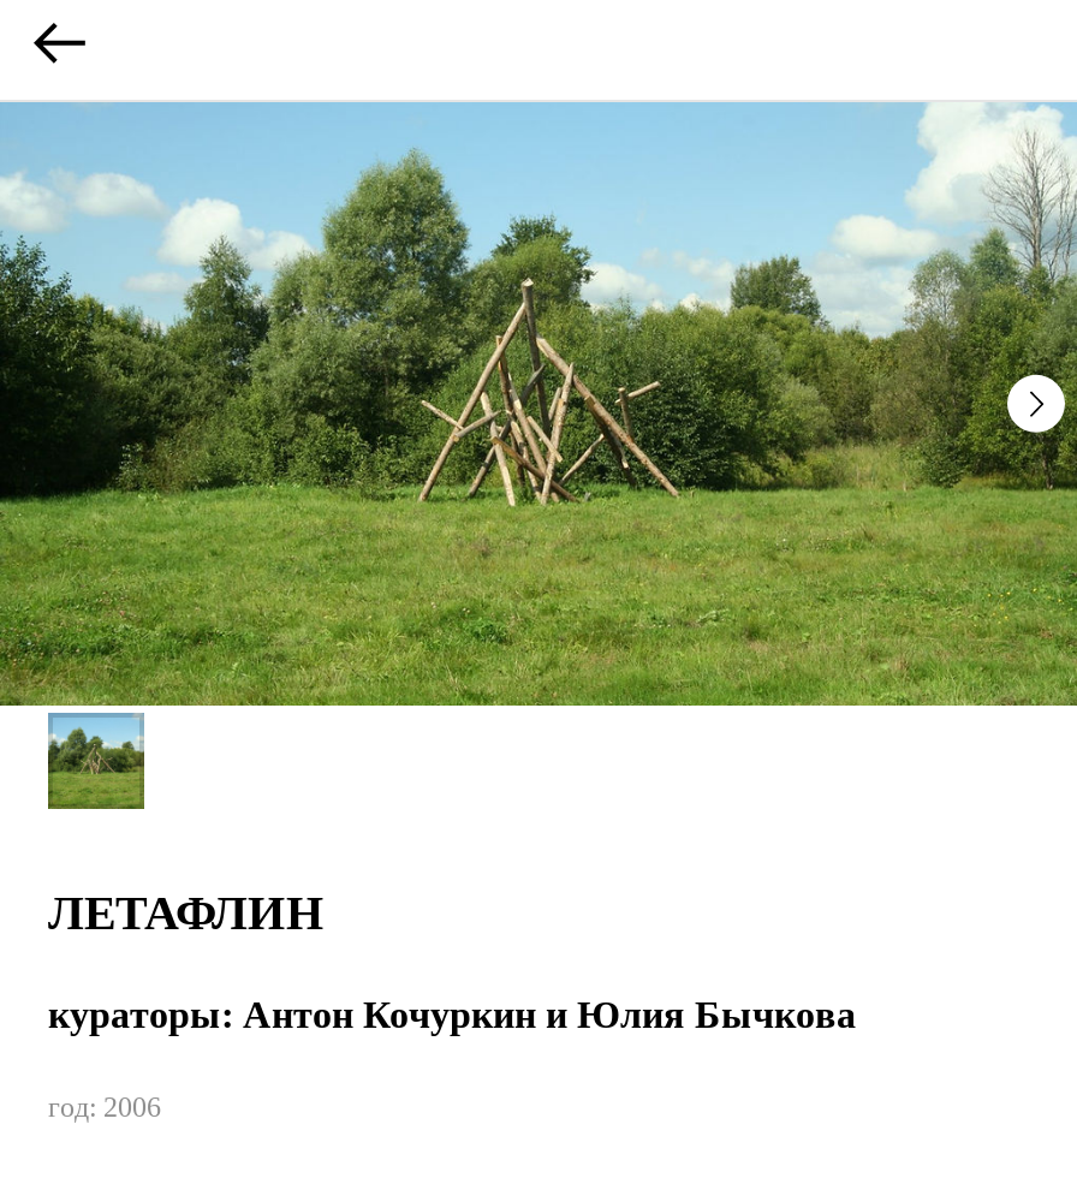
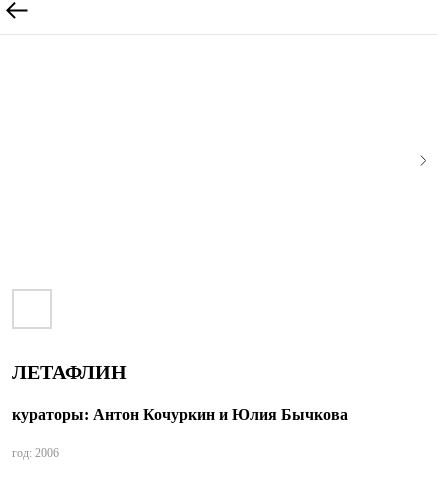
[7,100,1070,811] [image] -> none

